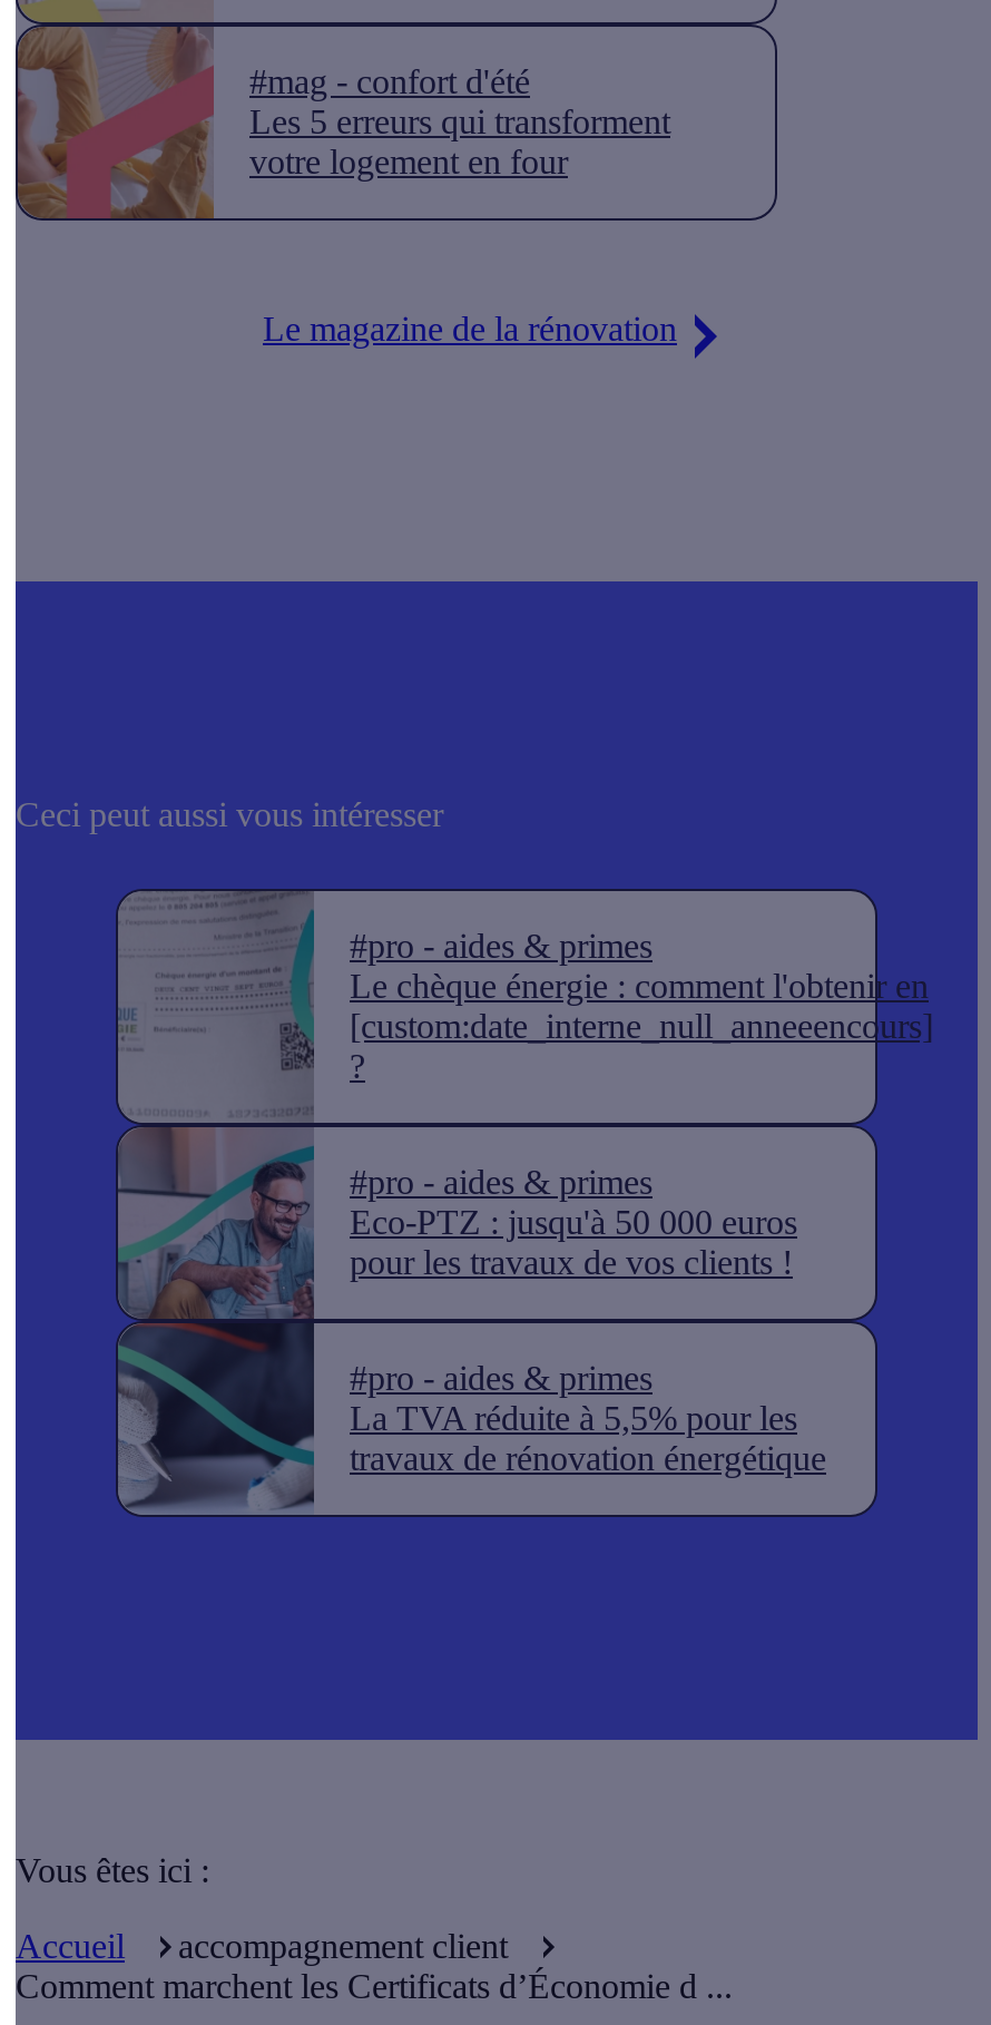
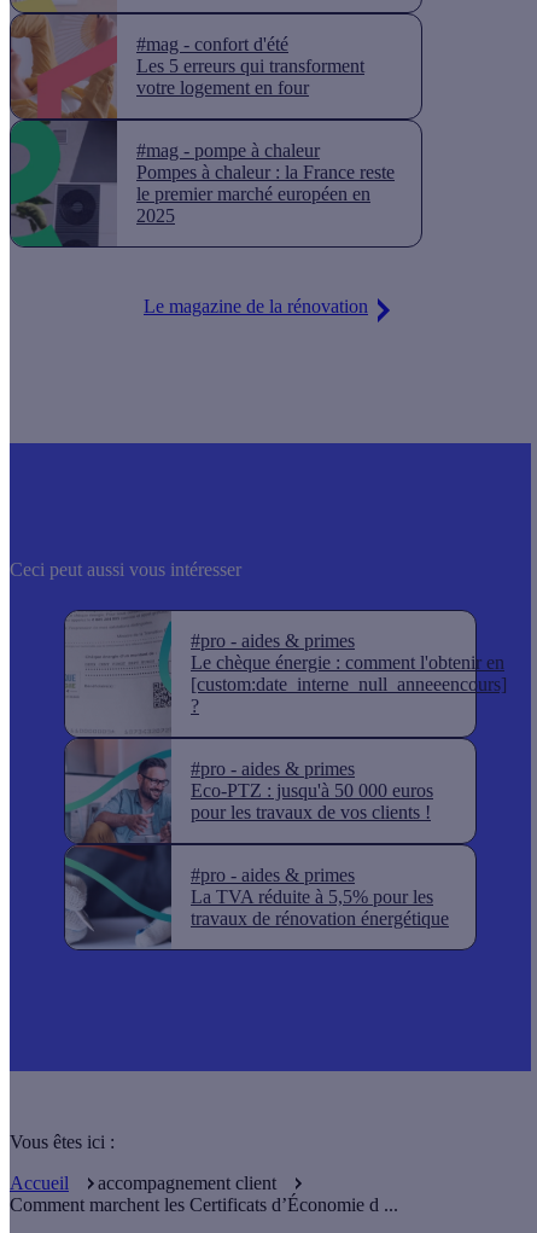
none -> [8,118,395,248] [image] | #mag - pompe à chaleur | Pompes à chaleur : la France reste | le premier marché européen en | 2025

